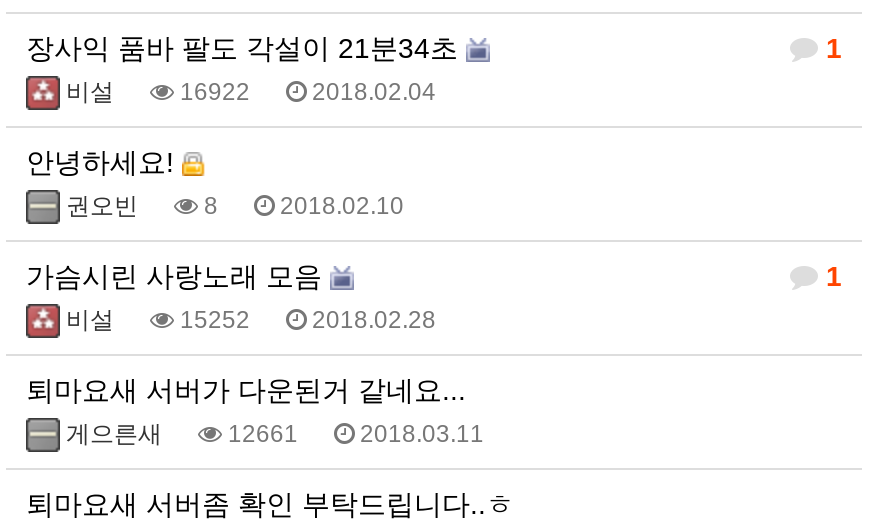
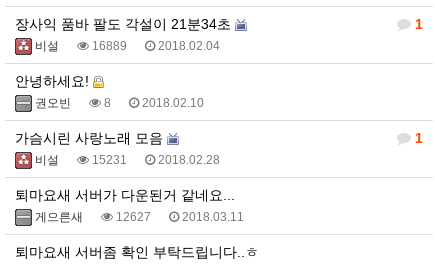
[174,78,436,106] 16922 2018.02.04 -> [89,39,220,53] 16889 2018.02.04
[174,306,436,334] 15252 2018.02.28 -> [89,153,220,167] 15231 2018.02.28
[222,420,484,448] 12661 2018.03.11 -> [113,210,244,224] 12627 2018.03.11

